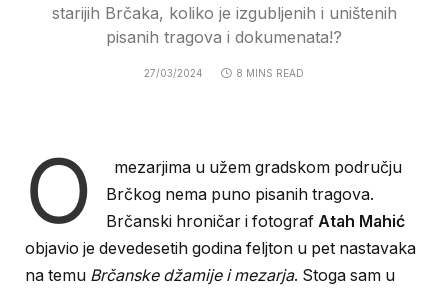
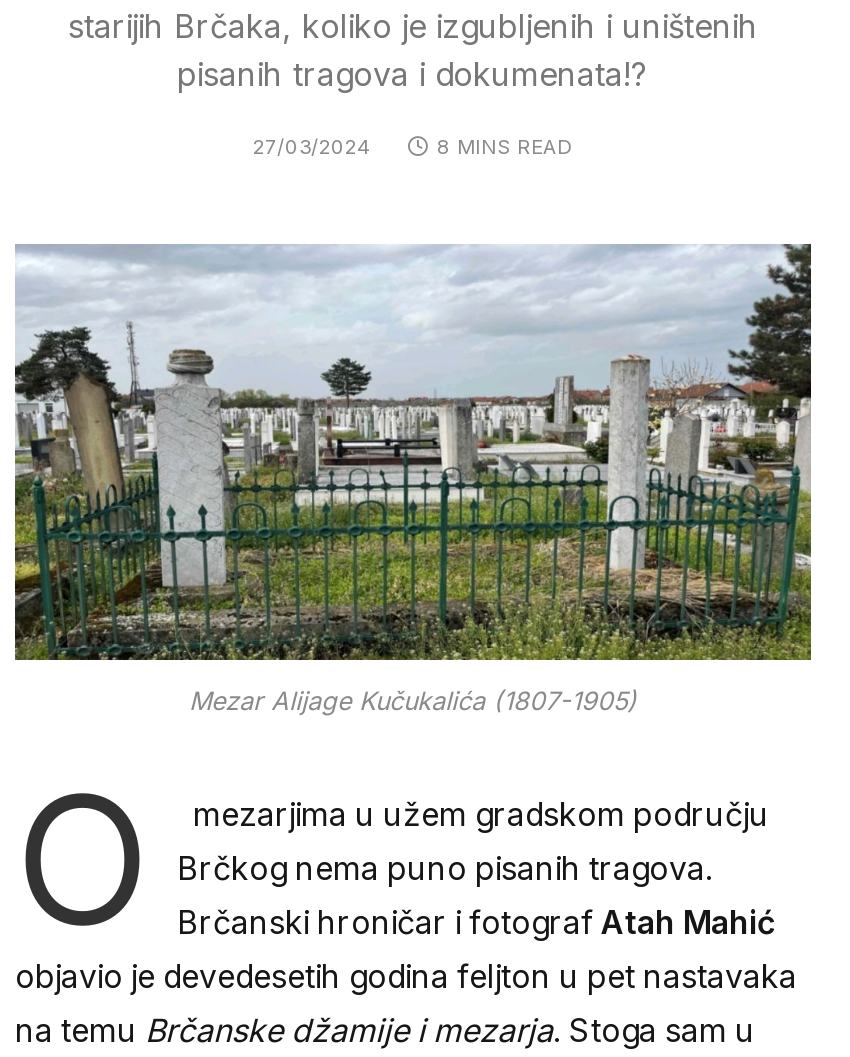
none -> [13,242,813,715] [image] | Mezar Alijage Kučukalića (1807-1905)

